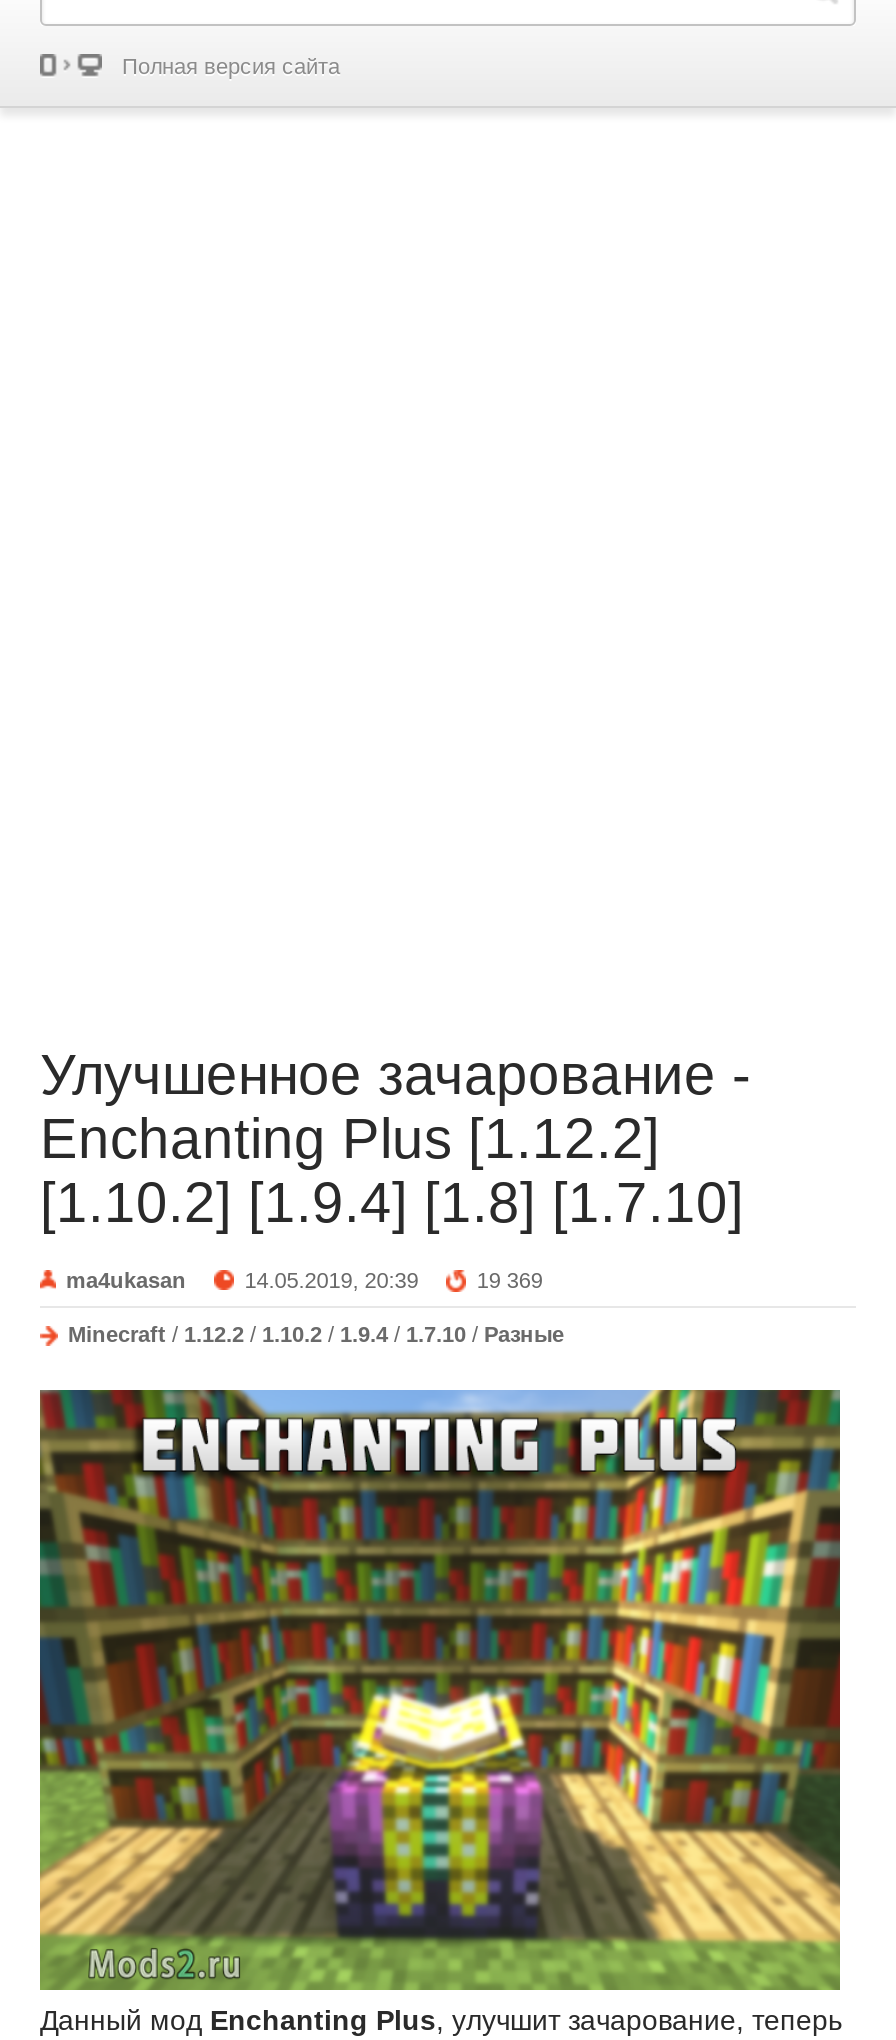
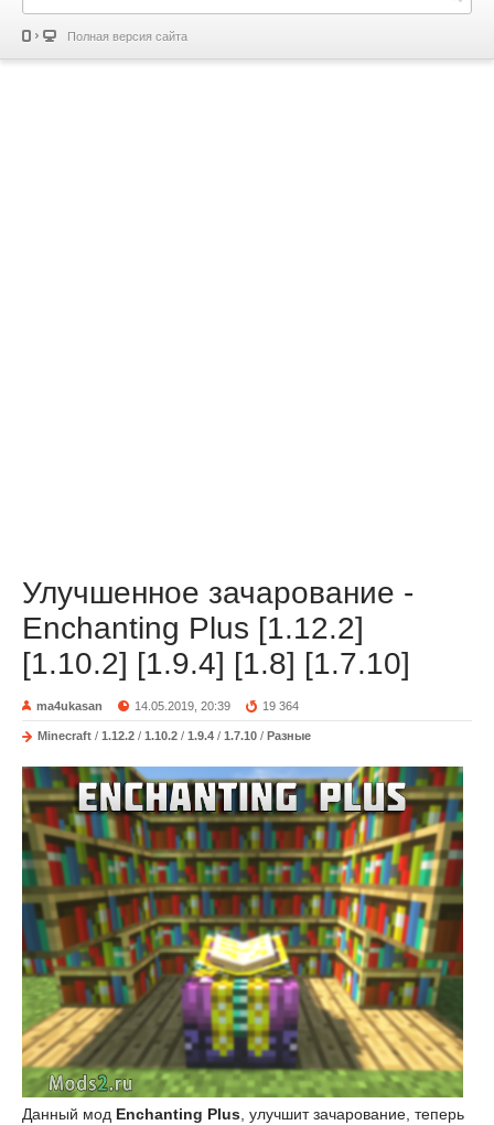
[477,1268,543,1292] 19 369 -> [263,699,299,712] 19 364

